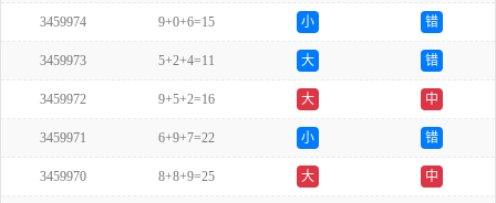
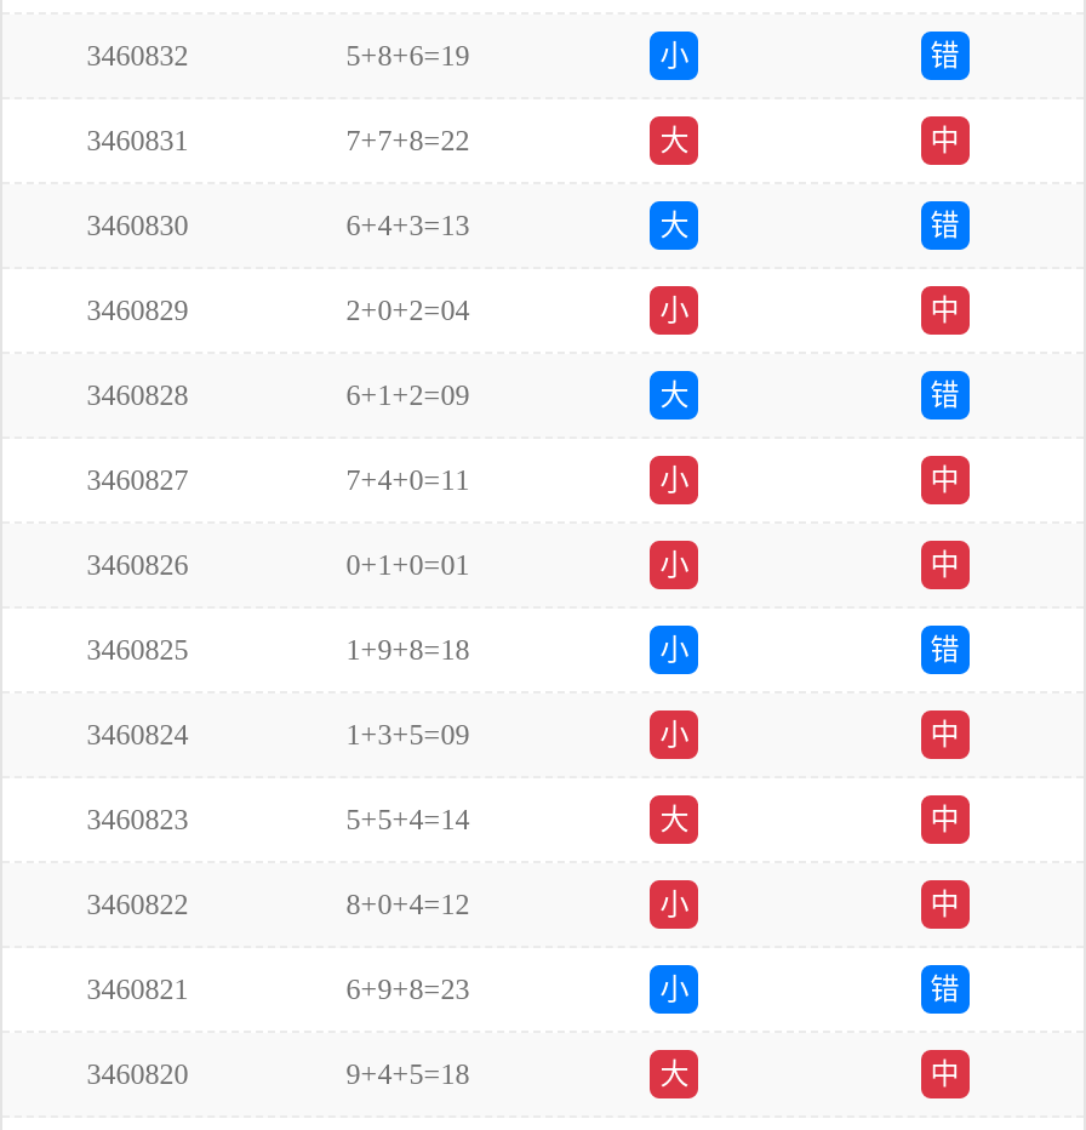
[40,14,86,30] 3459974 -> [87,39,189,73] 3460832
[158,14,215,30] 9+0+6=15 -> [346,39,470,73] 5+8+6=19
[40,53,215,68] 3459973 | 5+2+4=11 -> [87,124,959,242] 3460831 | 7+7+8=22 | 大 | 中 | 3460830 | 6+4+3=13
[40,92,215,107] 3459972 | 9+5+2=16 -> [87,293,959,837] 3460829 | 2+0+2=04 | 小 | 中 | 3460828 | 6+1+2=09 | 大 | 错 | 3460827 | 7+4+0=11 | 小 | 中 | 3460826 | 0+1+0=01 | 小 | 中 | 3460825 | 1+9+8=18 | 小 | 错 | 3460824 | 1+3+5=09 | 小 | 中 | 3460823 | 5+5+4=14
[40,130,215,146] 3459971 | 6+9+7=22 -> [87,888,959,1006] 3460822 | 8+0+4=12 | 小 | 中 | 3460821 | 6+9+8=23
[40,169,86,184] 3459970 -> [87,1057,189,1091] 3460820
[158,169,215,184] 8+8+9=25 -> [346,1057,470,1091] 9+4+5=18

